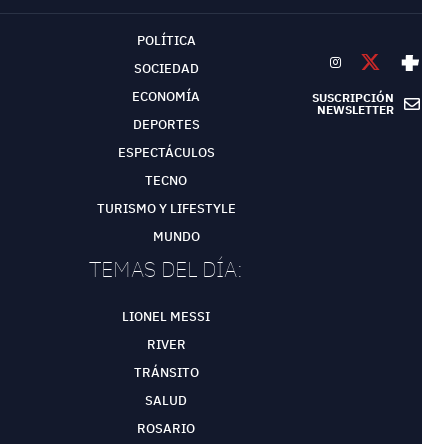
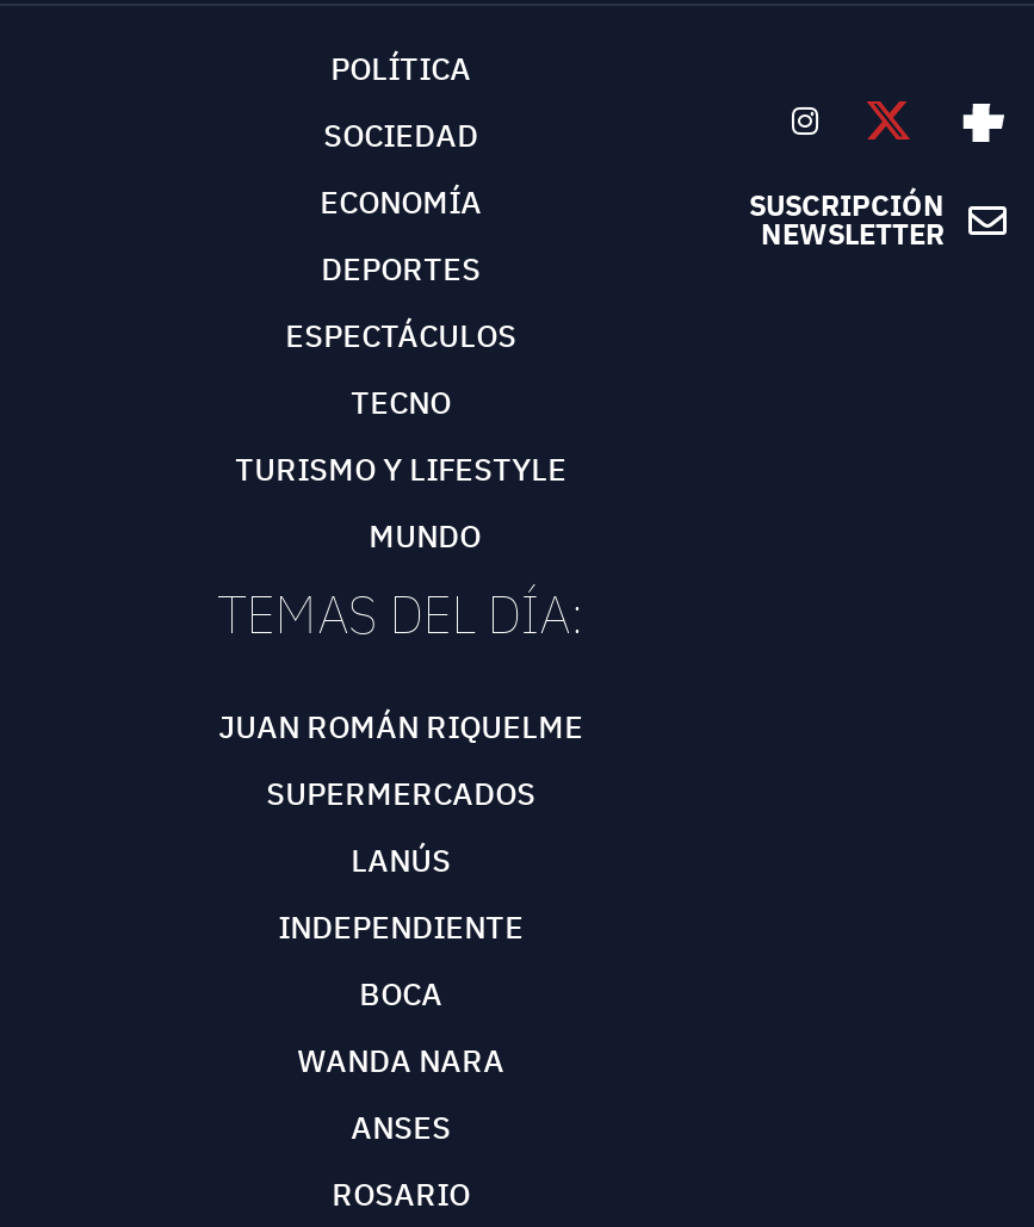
[122,308,210,409] LIONEL MESSI | RIVER | TRÁNSITO | SALUD -> [219,707,584,1148] JUAN ROMÁN RIQUELME | SUPERMERCADOS | LANÚS | INDEPENDIENTE | BOCA | WANDA NARA | ANSES

